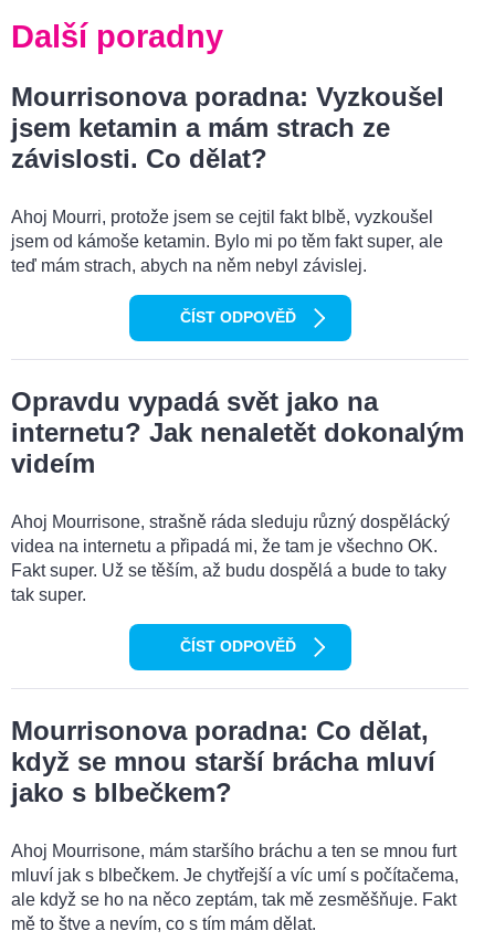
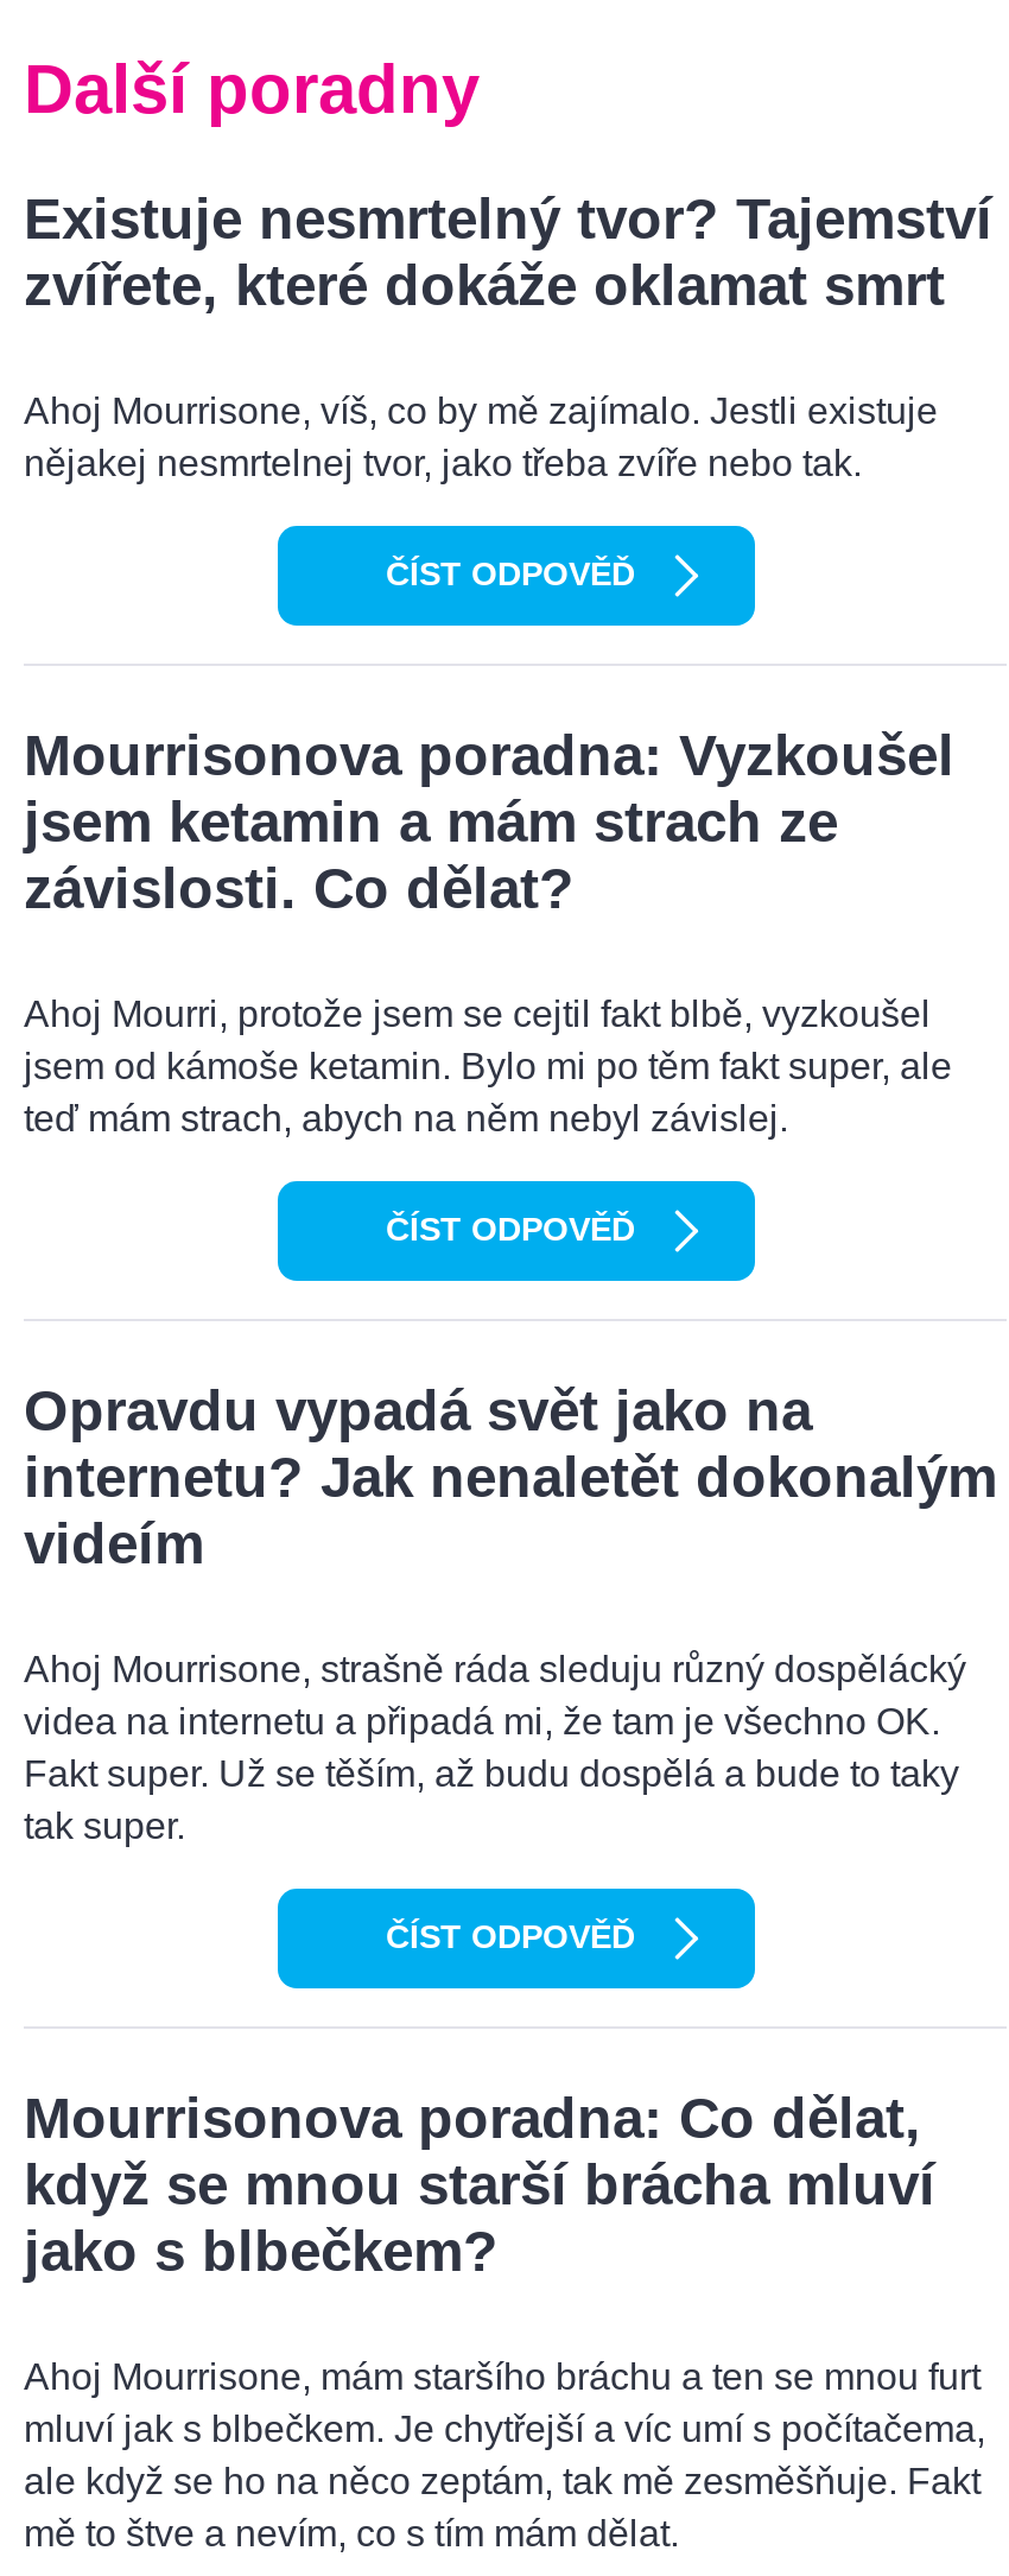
none -> [24,187,992,593] Existuje nesmrtelný tvor? Tajemství | zvířete, které dokáže oklamat smrt | Ahoj Mourrisone, víš, co by mě zajímalo. Jestli existuje | nějakej nesmrtelnej tvor, jako třeba zvíře nebo tak. | ČÍST ODPOVĚĎ

